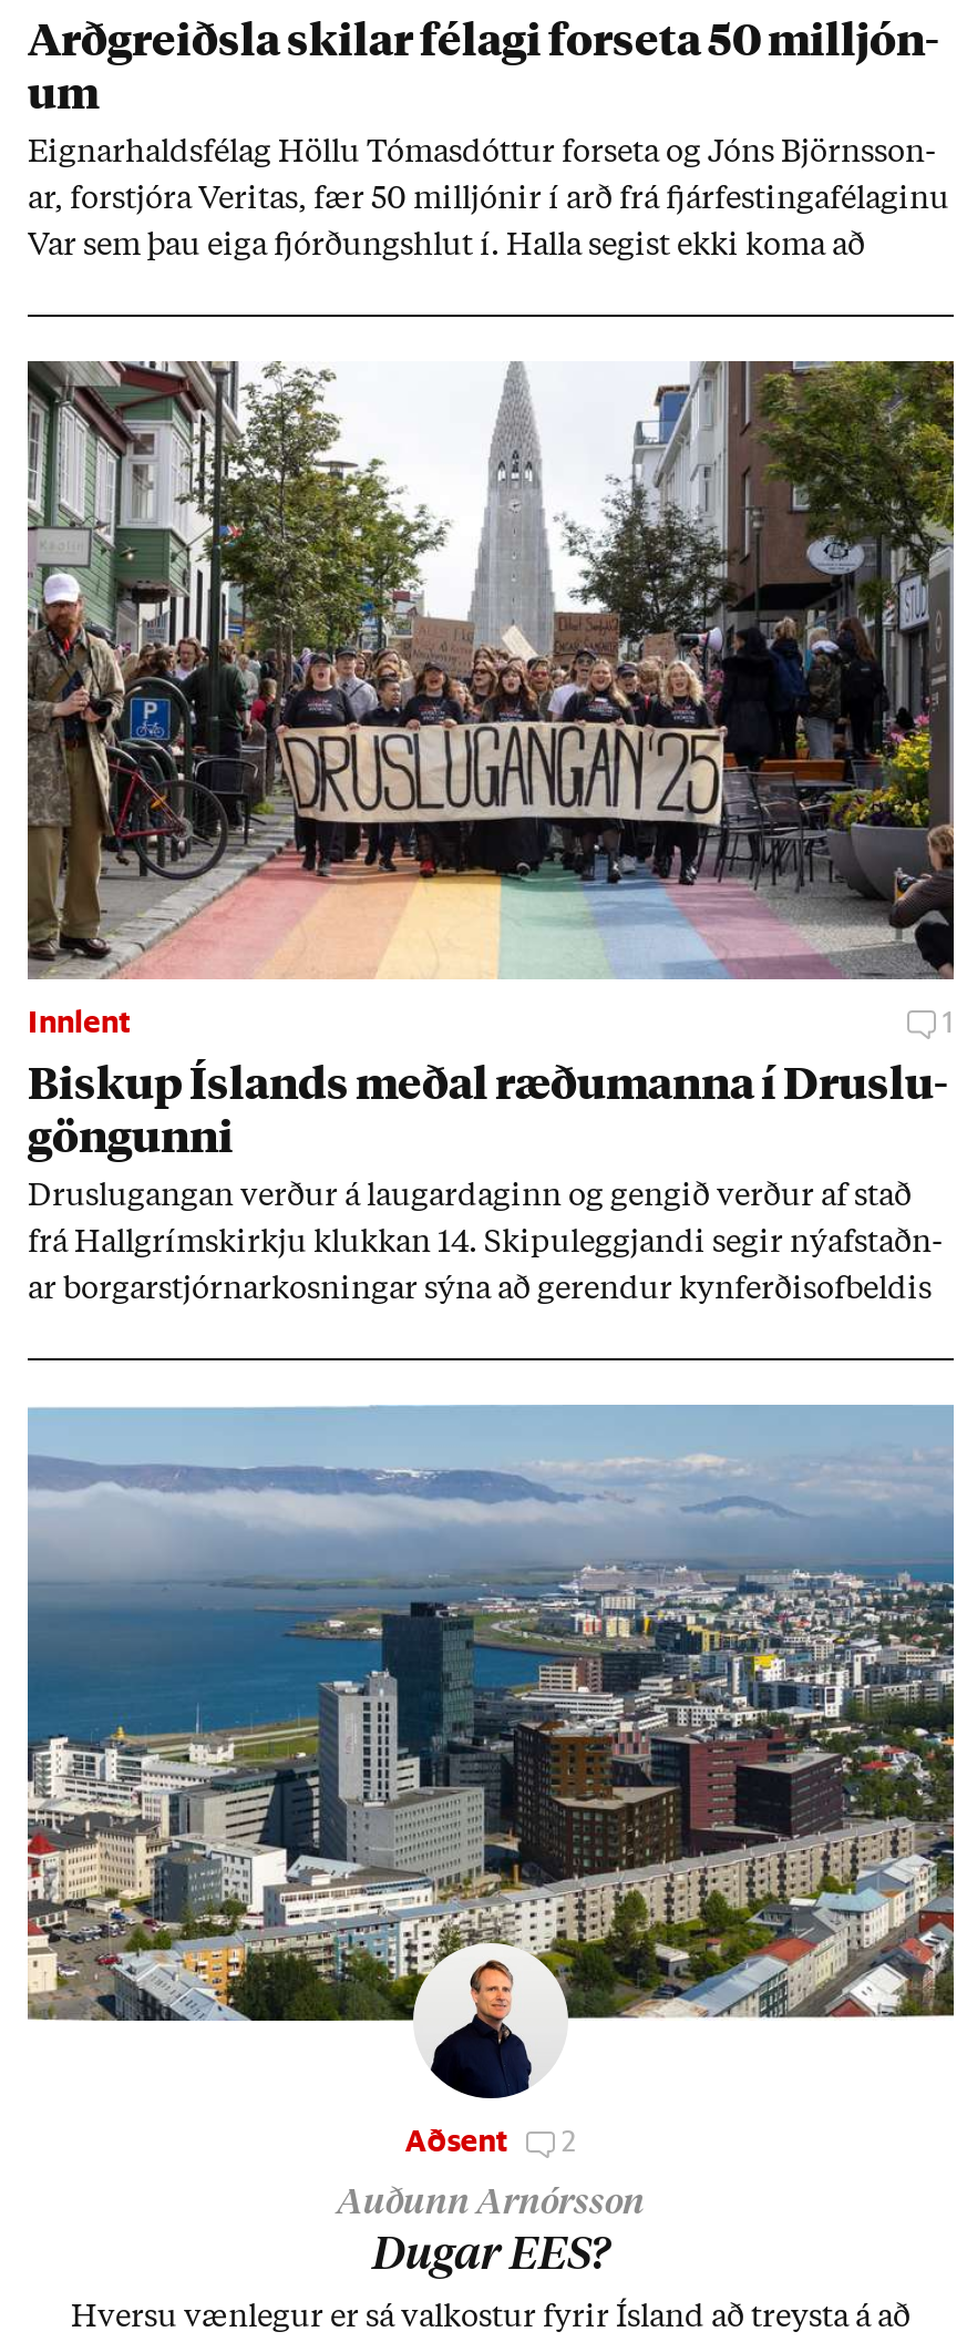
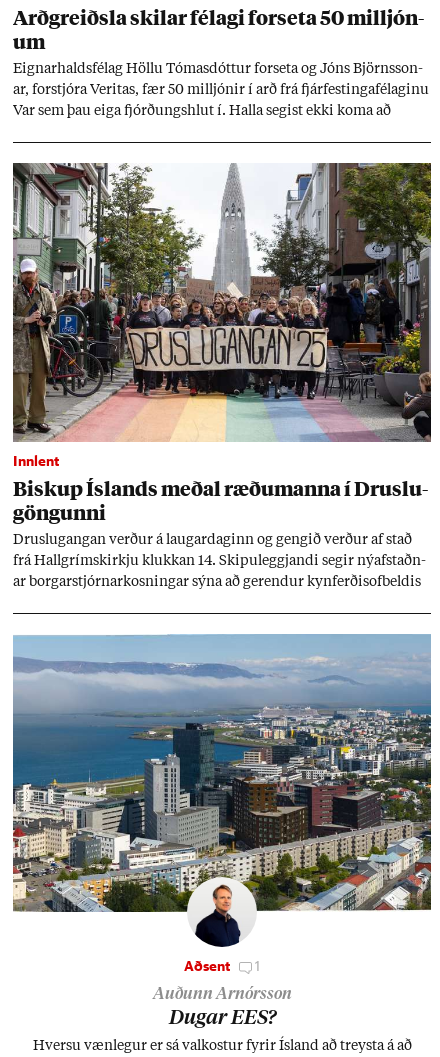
[936,1001,954,1040] 1 -> none
[405,2121,576,2161] Aðsent 2 -> [184,957,260,975] Aðsent 1

